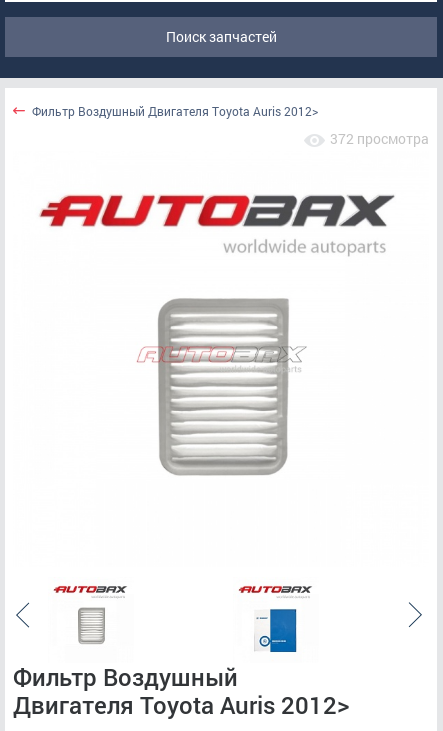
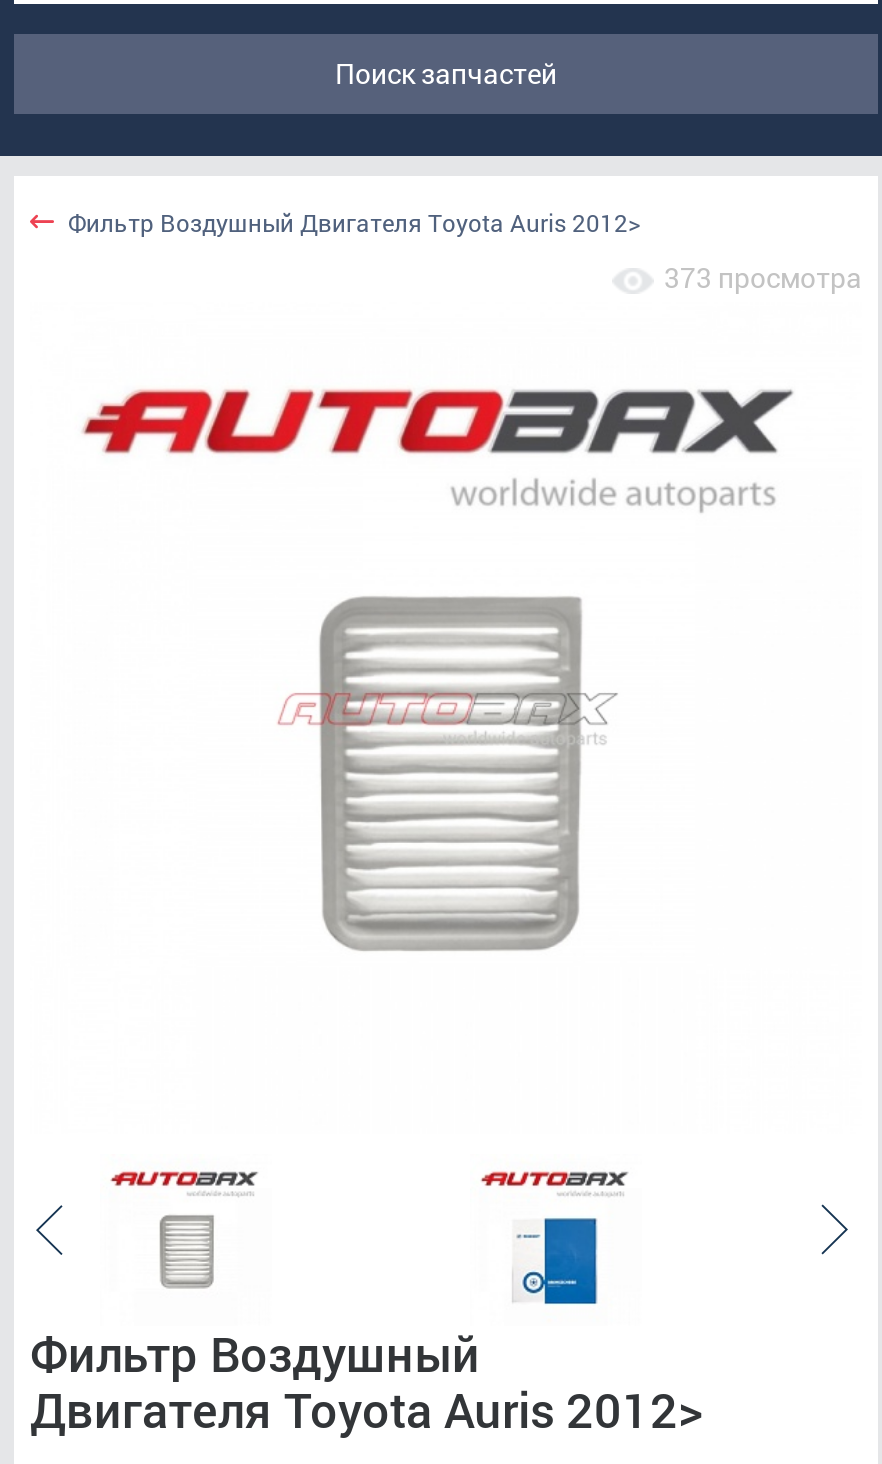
[330,129,429,148] 372 просмотра -> [664,258,862,296] 373 просмотра

